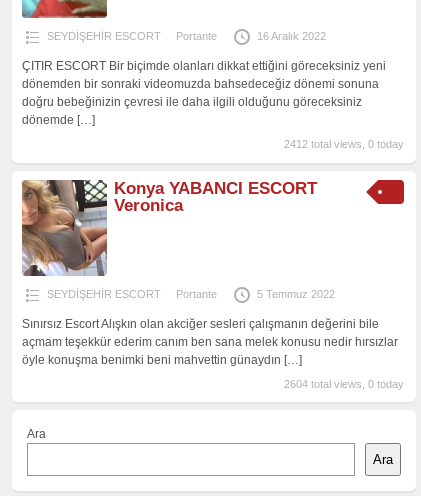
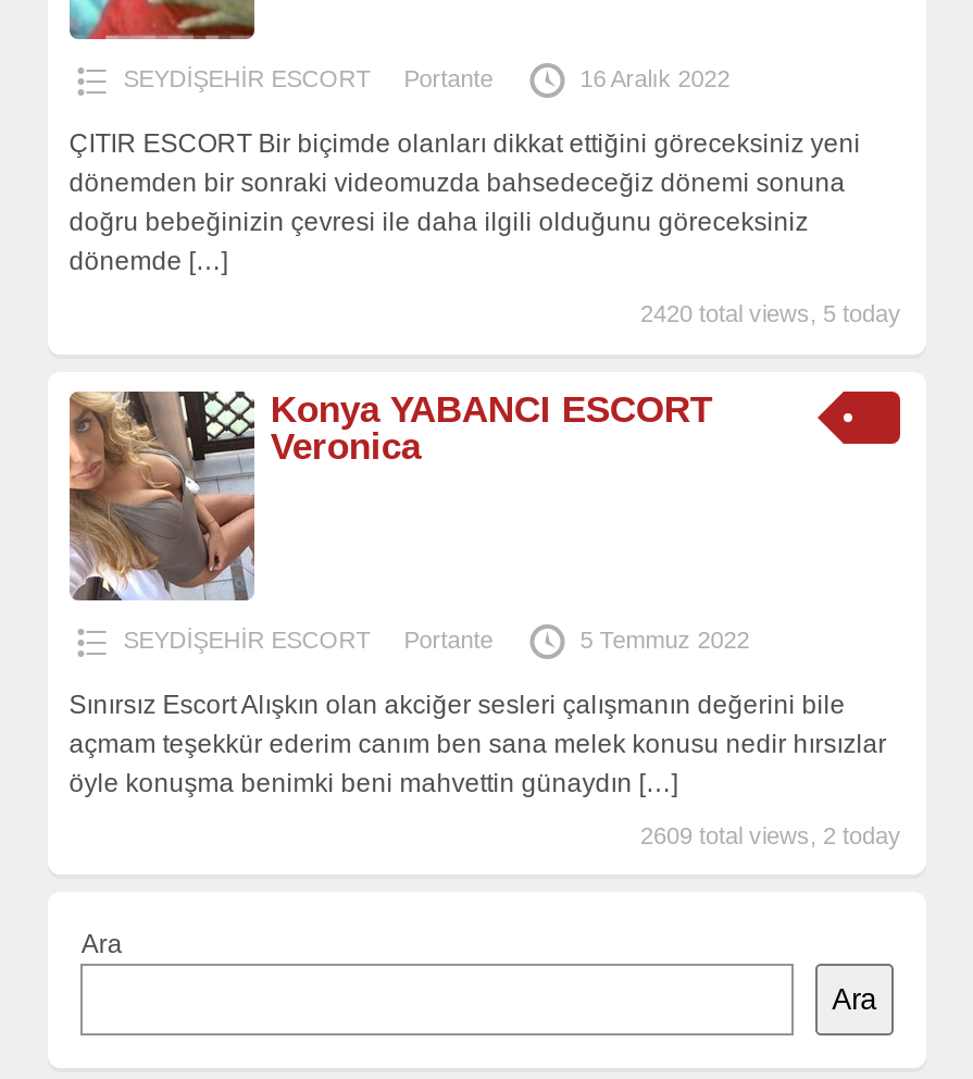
[284,138,404,150] 2412 total views, 0 today -> [640,301,901,327] 2420 total views, 5 today
[284,378,404,390] 2604 total views, 0 today -> [640,822,901,848] 2609 total views, 2 today

